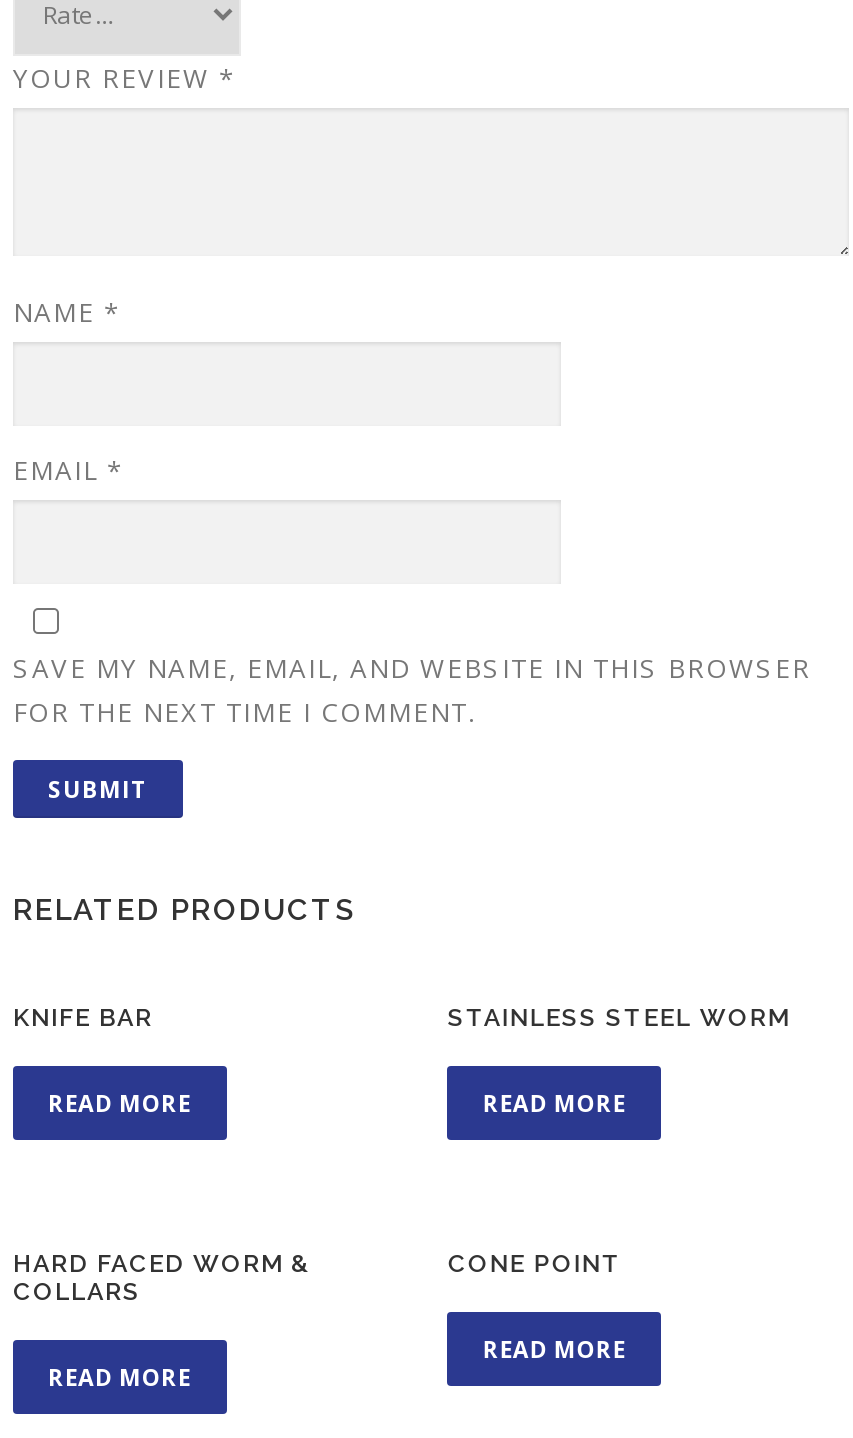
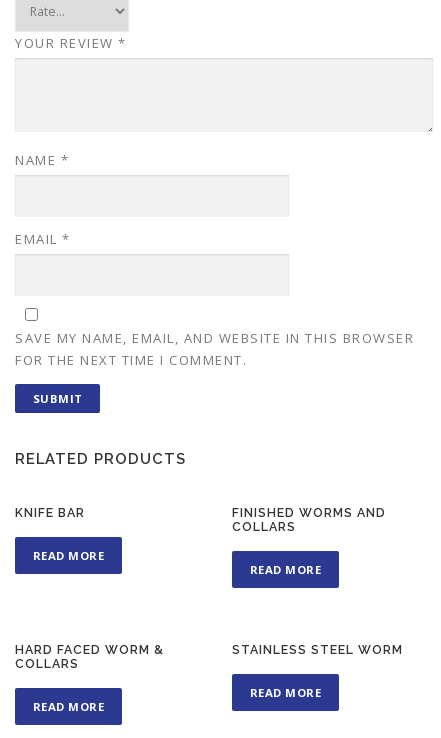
moved [448,1002,790,1032] -> [232,642,403,657]: STAINLESS STEEL WORM
none -> [232,505,386,534] FINISHED WORMS AND | COLLARS
[448,1248,622,1278] CONE POINT -> none

